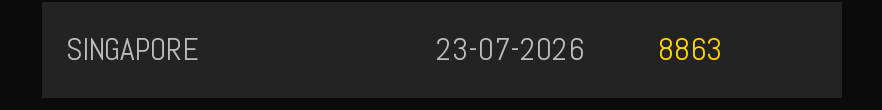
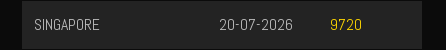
[436,29,584,69] 23-07-2026 -> [219,15,293,35] 20-07-2026
[658,30,722,70] 8863 -> [330,15,362,35] 9720

